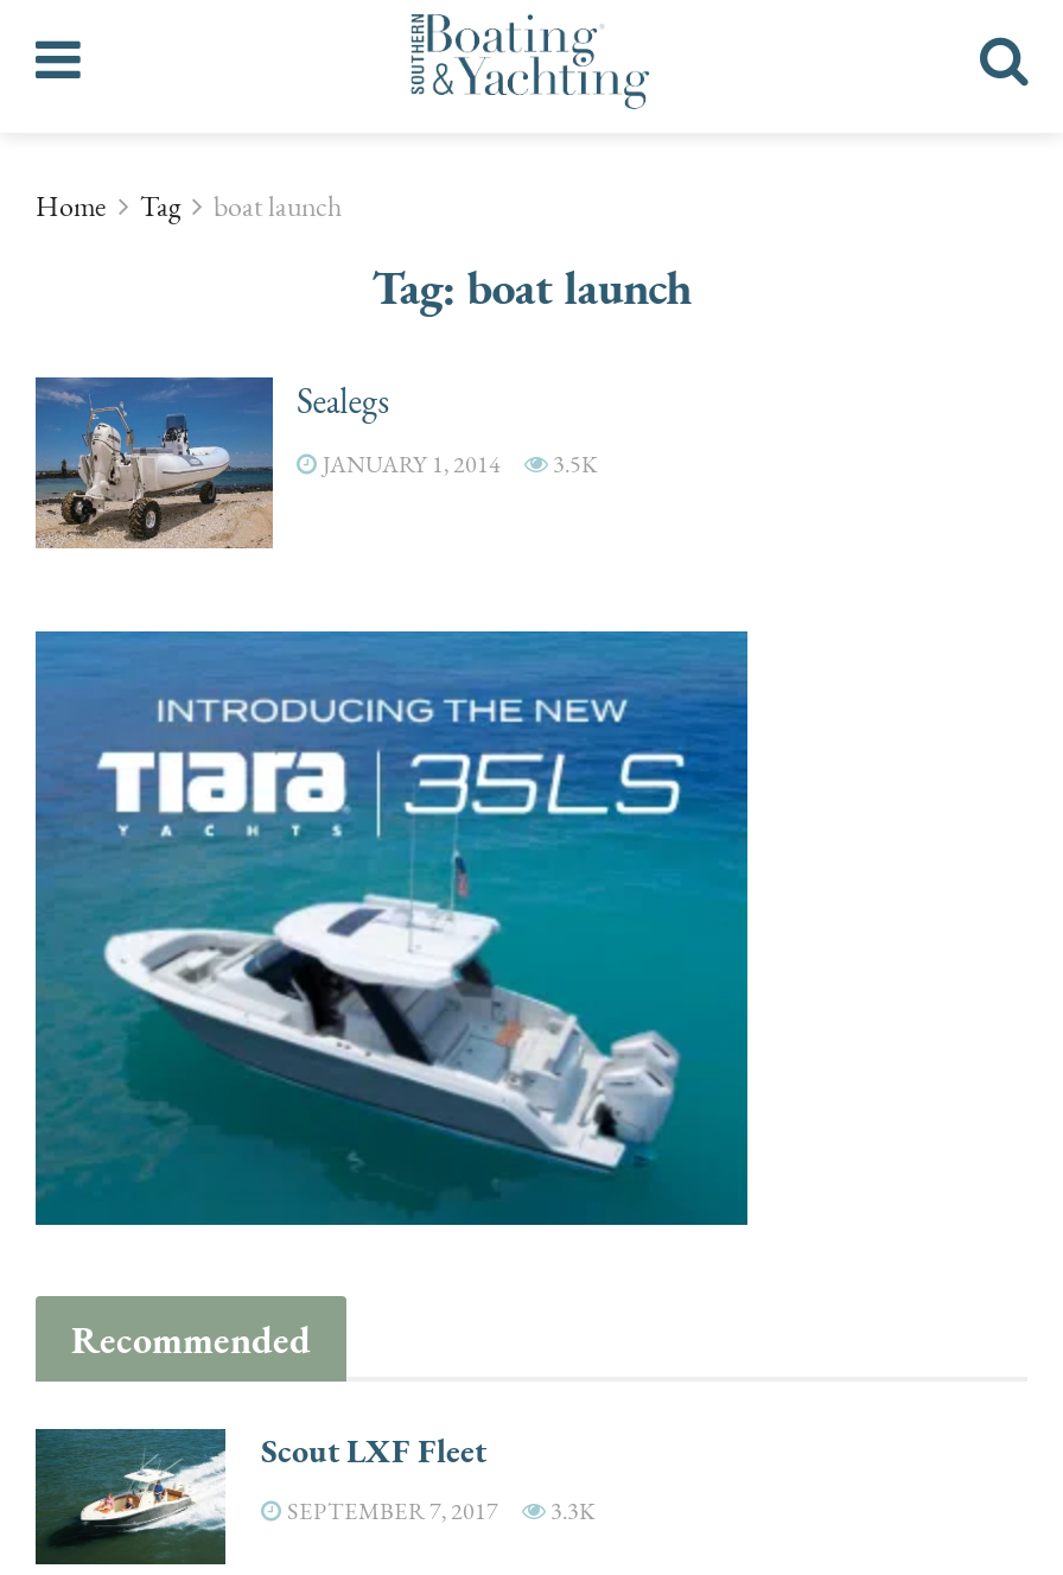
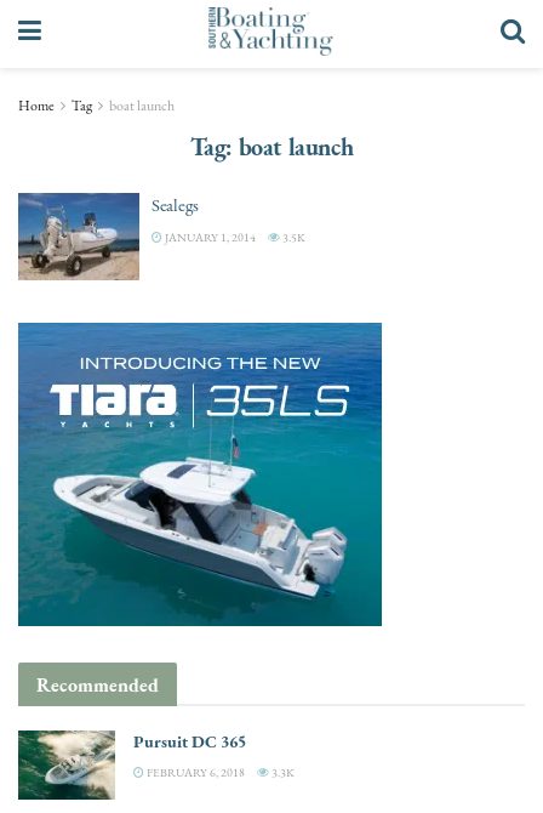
[40,1425,498,1564] [image] | Scout LXF Fleet | SEPTEMBER 7, 2017 -> [19,729,246,800] [image] | Pursuit DC 365 | FEBRUARY 6, 2018

